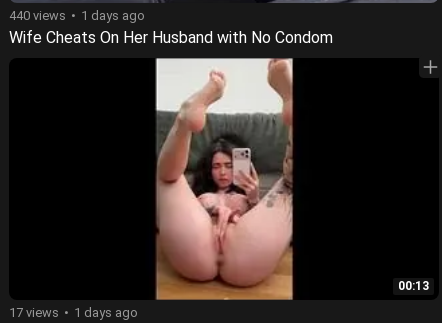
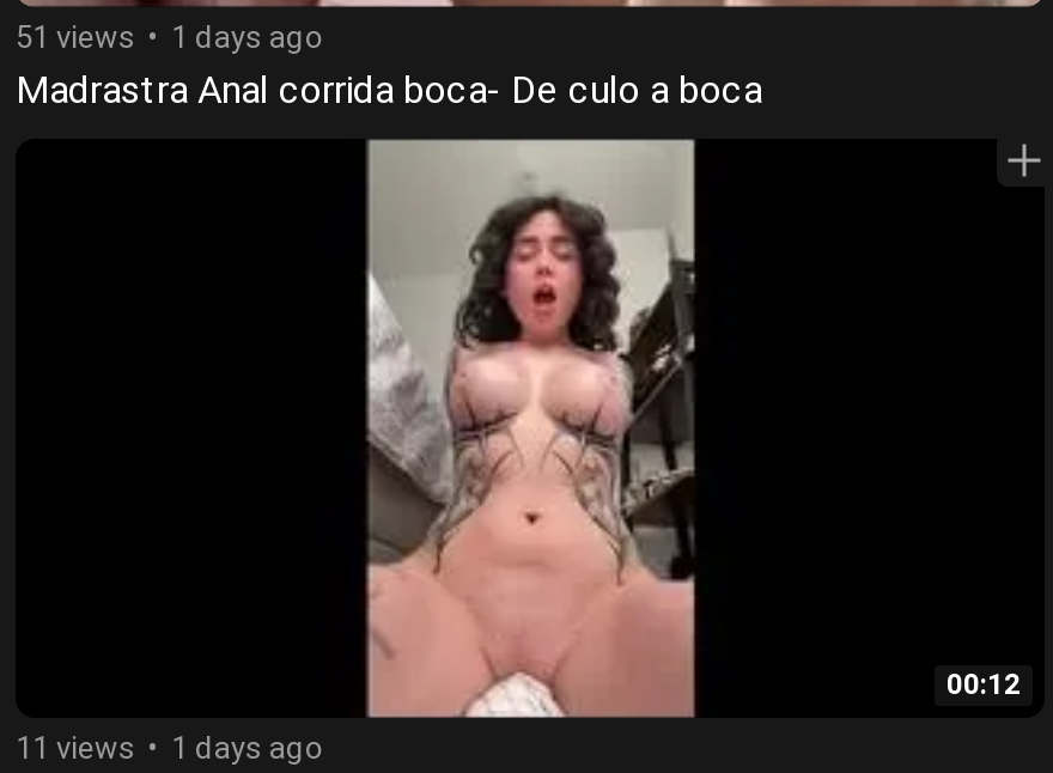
[9,8,145,23] 440 views 1 days ago -> [16,20,324,56] 51 views 1 days ago
[9,28,333,47] Wife Cheats On Her Husband with No Condom -> [16,67,762,113] Madrastra Anal corrida boca- De culo a boca
[9,58,294,320] [image] | 17 views 1 days ago -> [16,139,695,766] [image] | 11 views 1 days ago
[398,279,429,293] 00:13 -> [947,668,1021,701] 00:12

